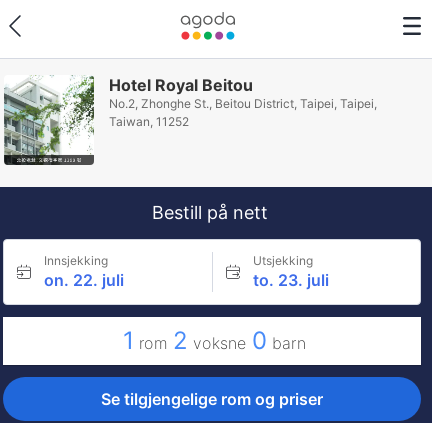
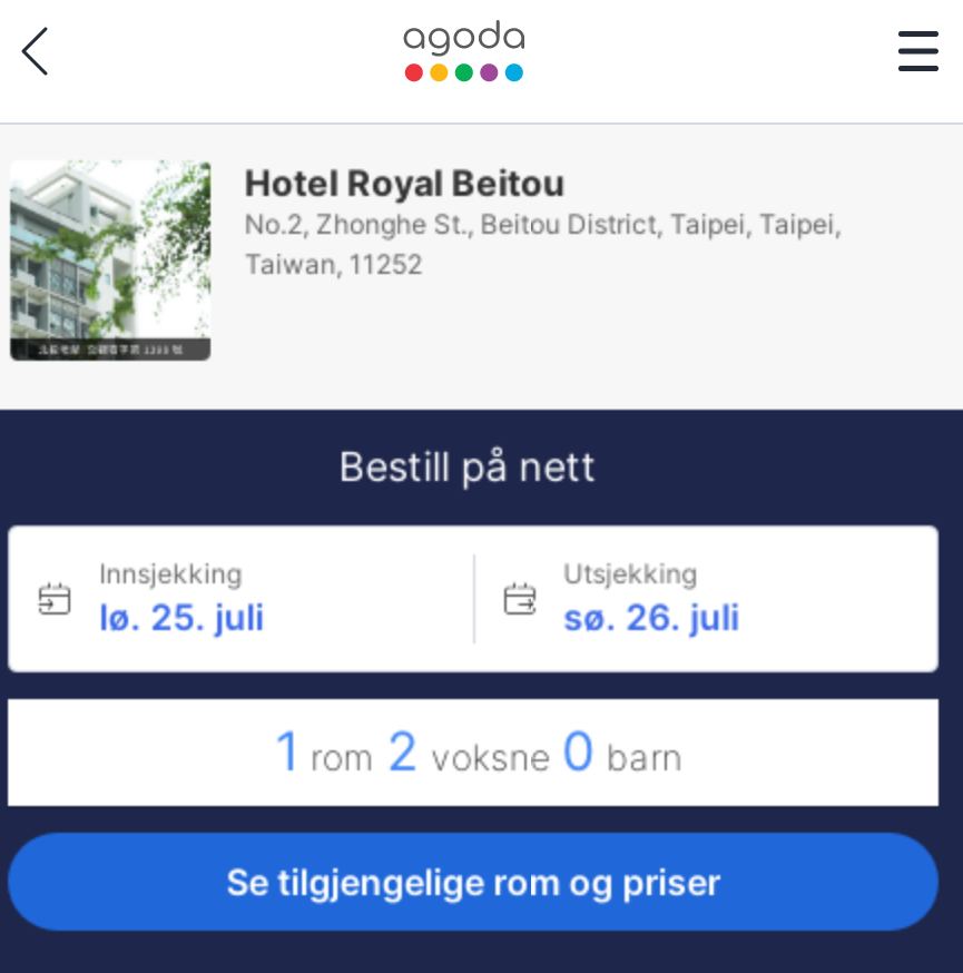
[44,270,124,290] on. 22. juli -> [99,594,264,639] lø. 25. juli
[252,270,328,290] to. 23. juli -> [563,594,739,639] sø. 26. juli

